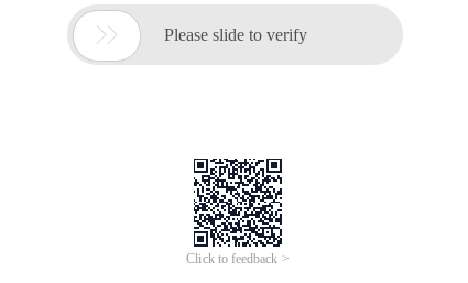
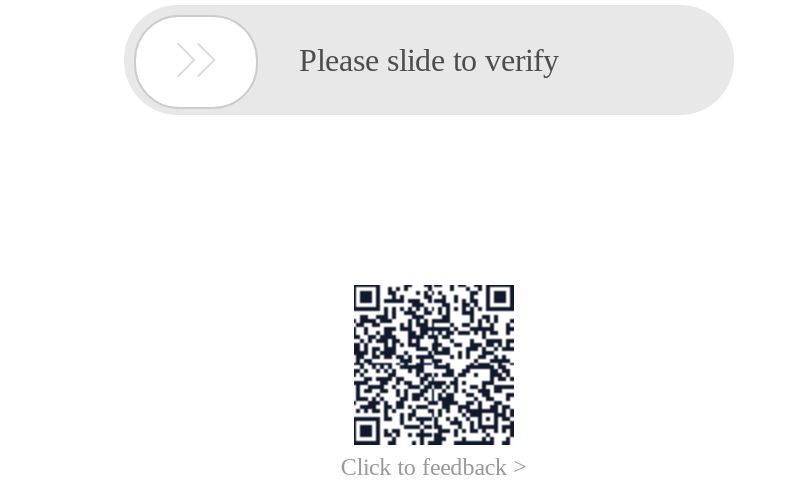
[193,157,283,248] [image] -> [352,283,516,447] [image]

